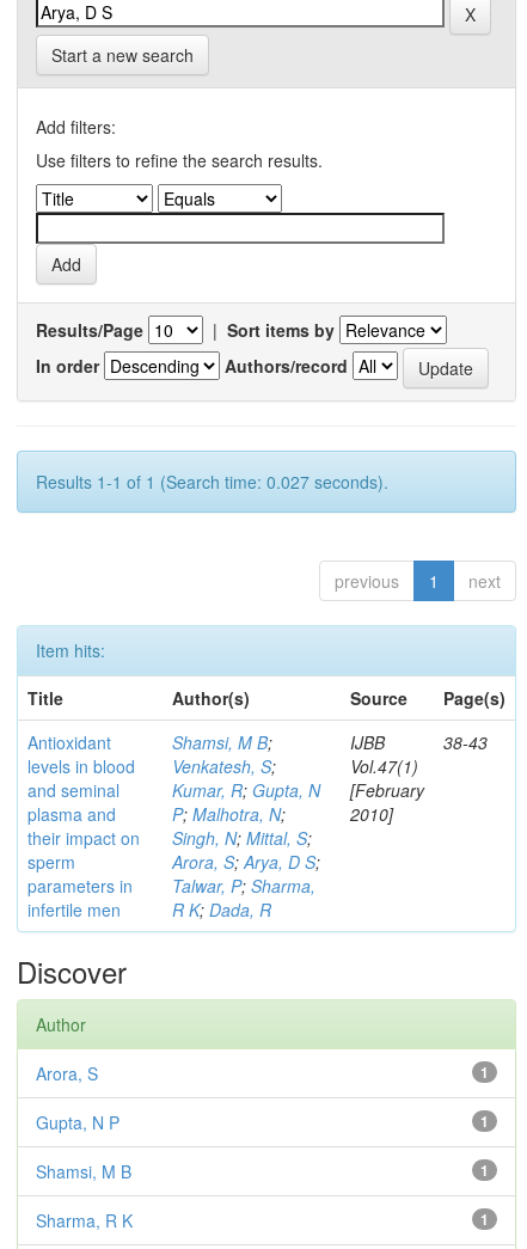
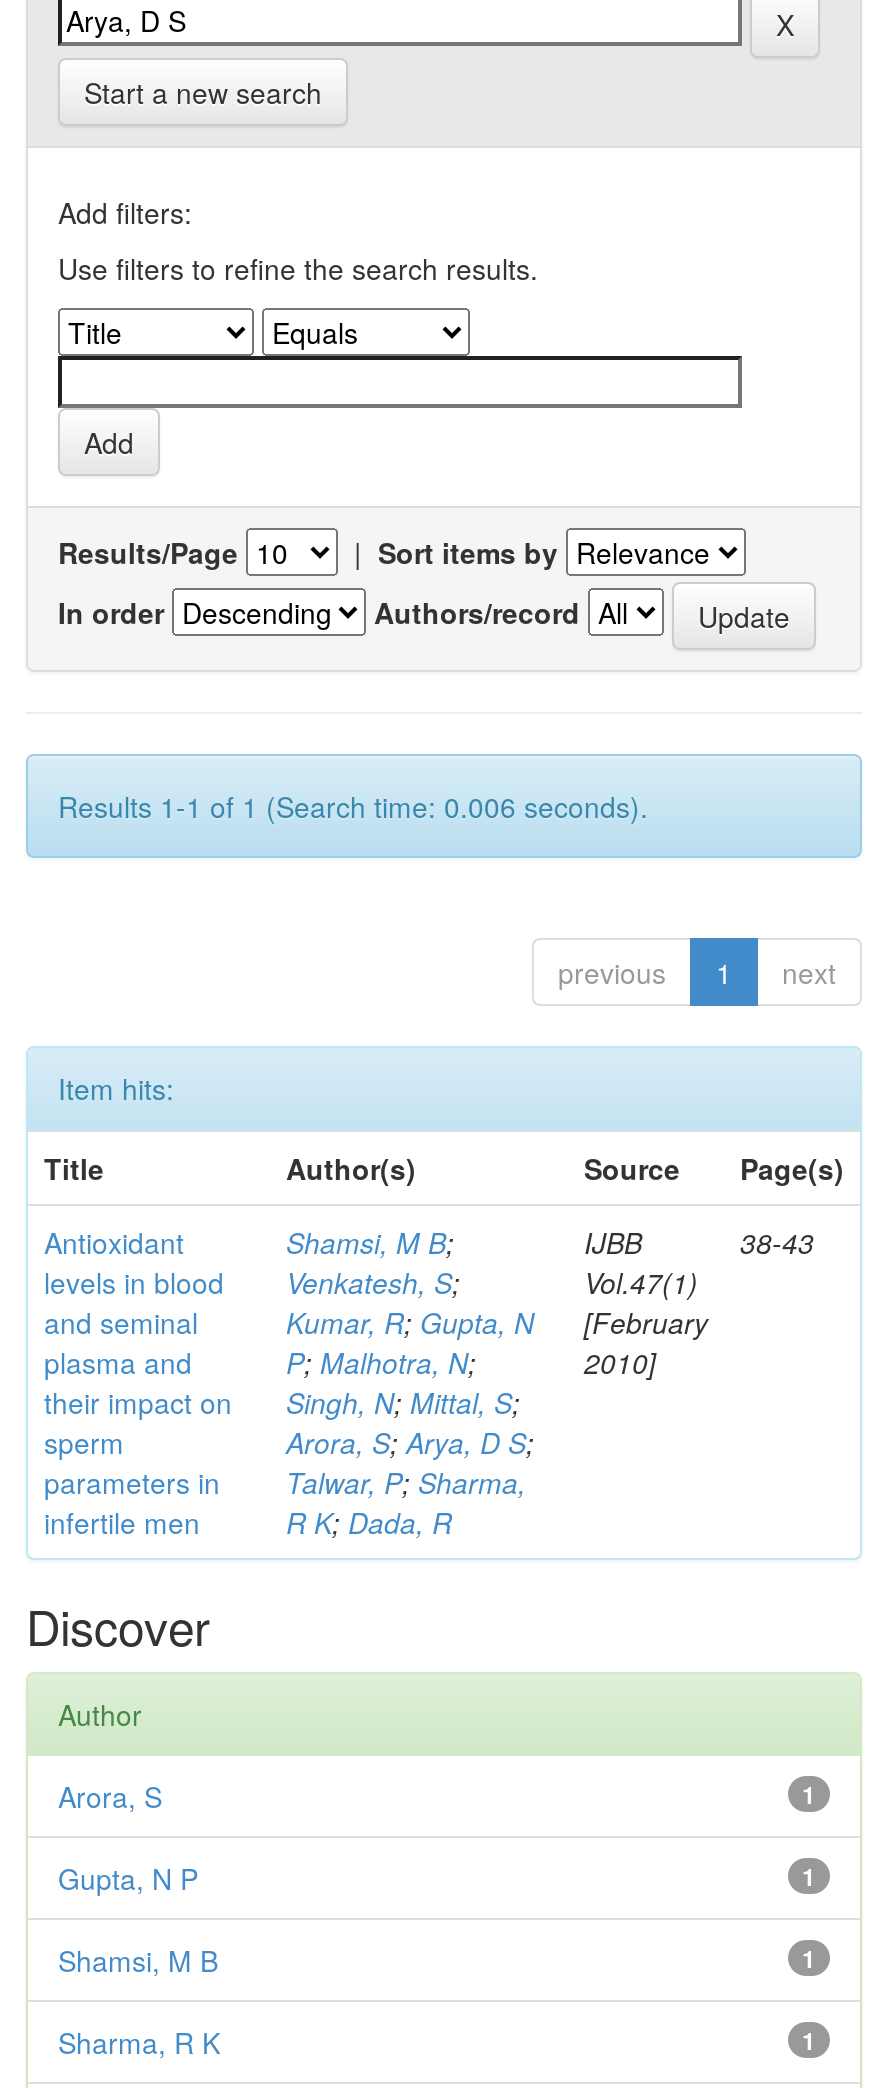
[36,470,388,494] Results 1-1 of 1 (Search time: 0.027 seconds). -> [58,786,648,826] Results 1-1 of 1 (Search time: 0.006 seconds).

